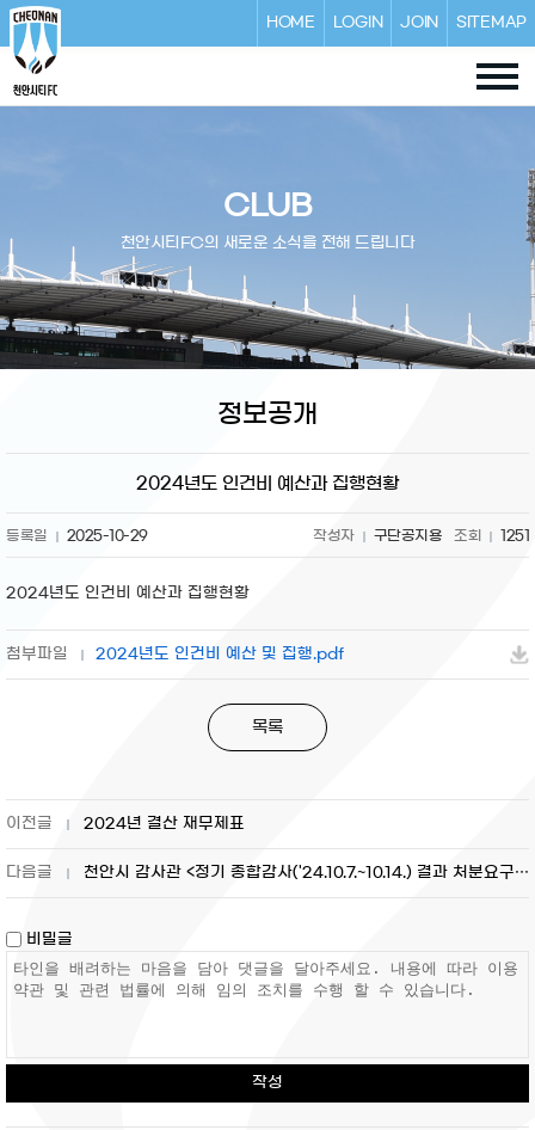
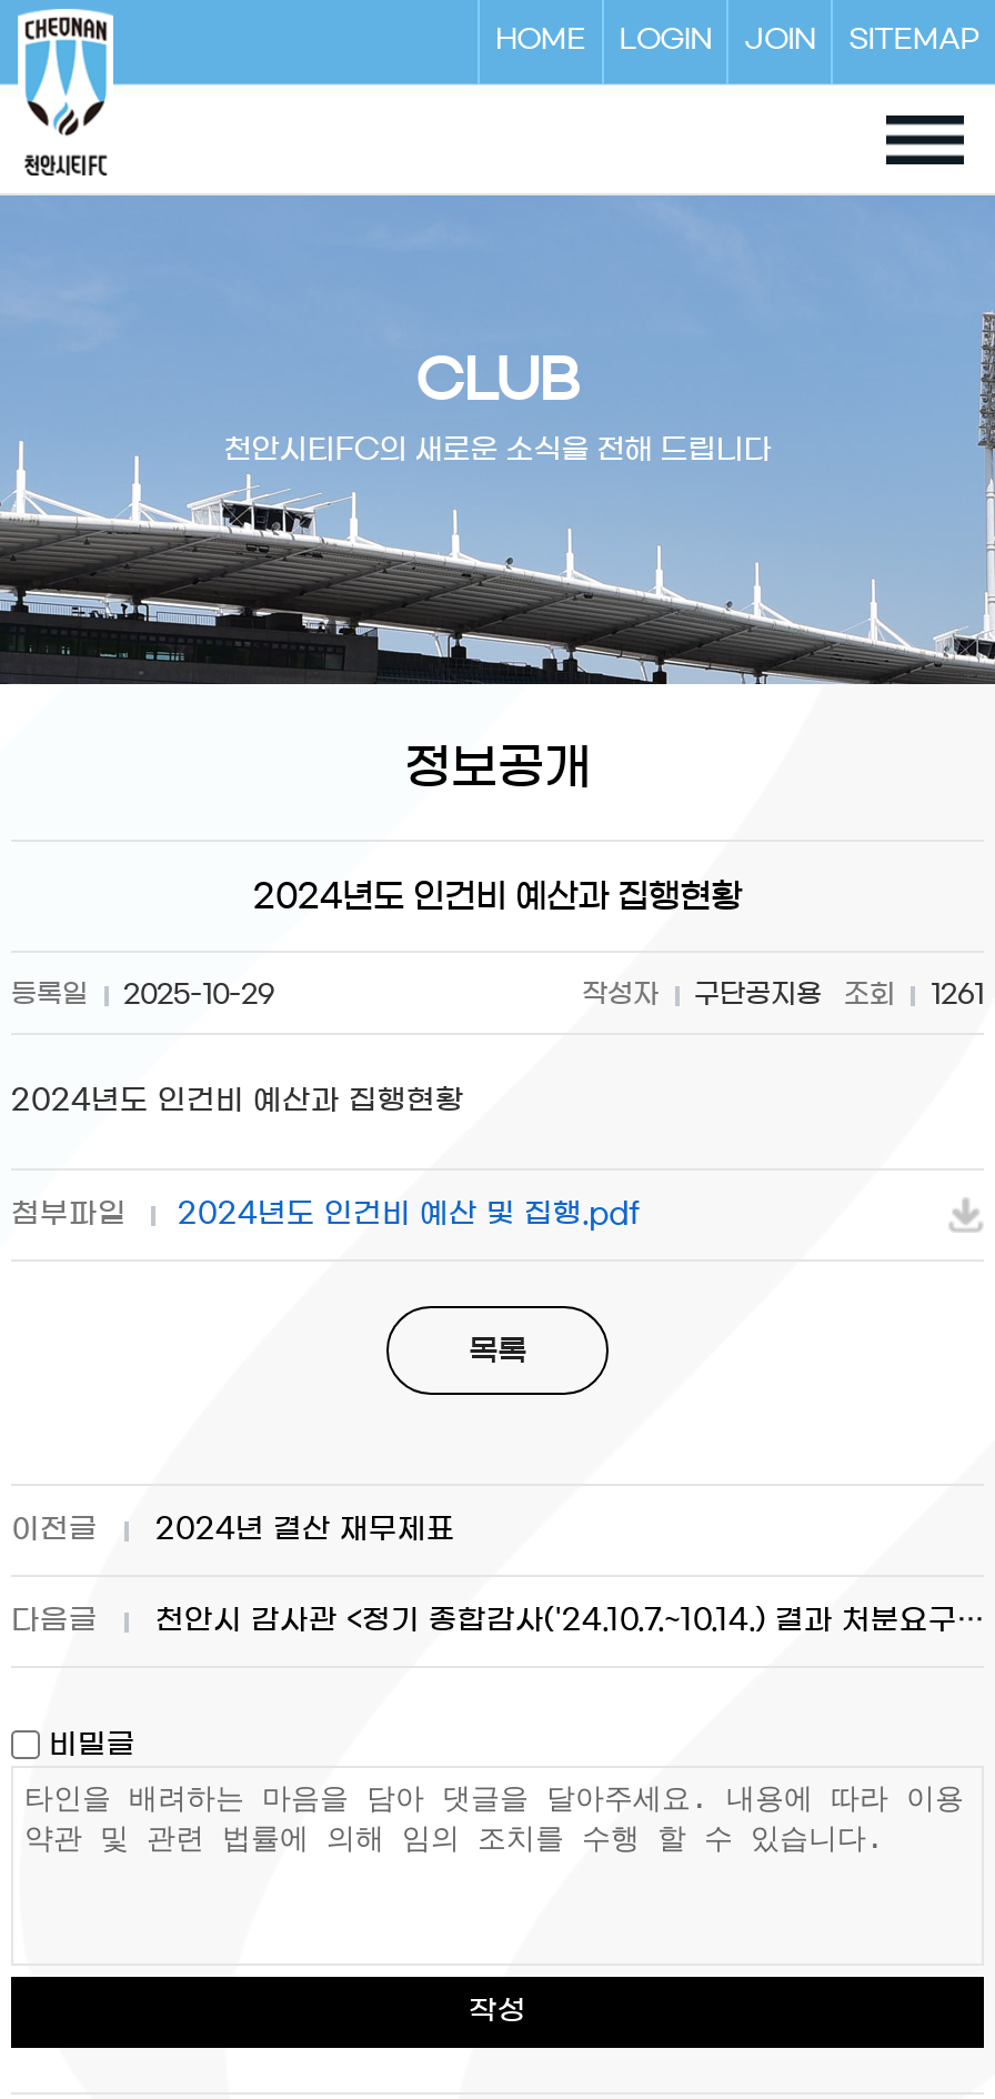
[313,528,529,542] 작성자 구단공지용 조회 1251 -> [582,980,984,1006] 작성자 구단공지용 조회 1261

